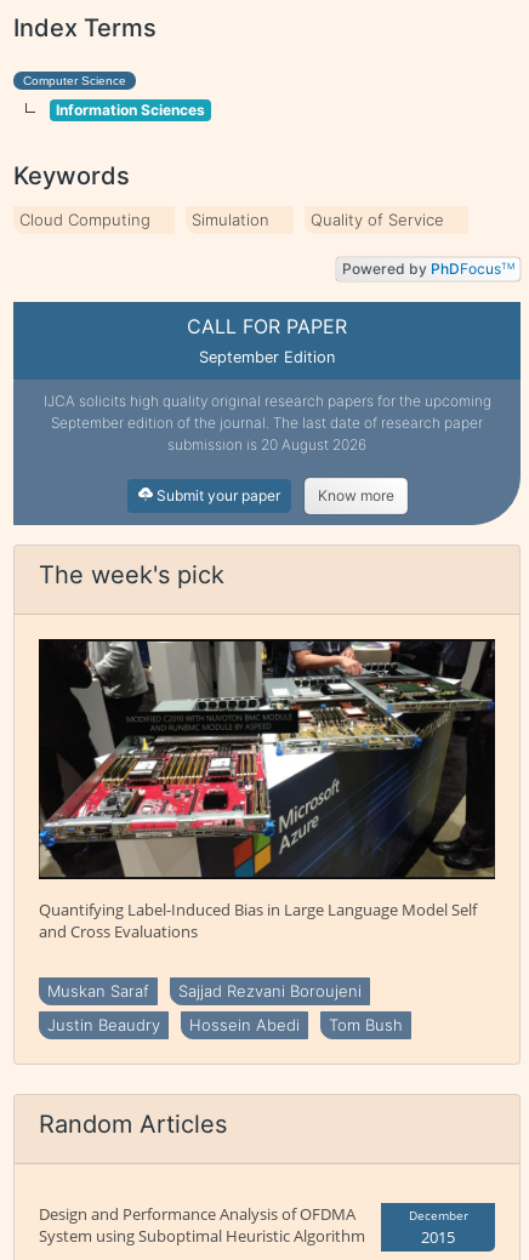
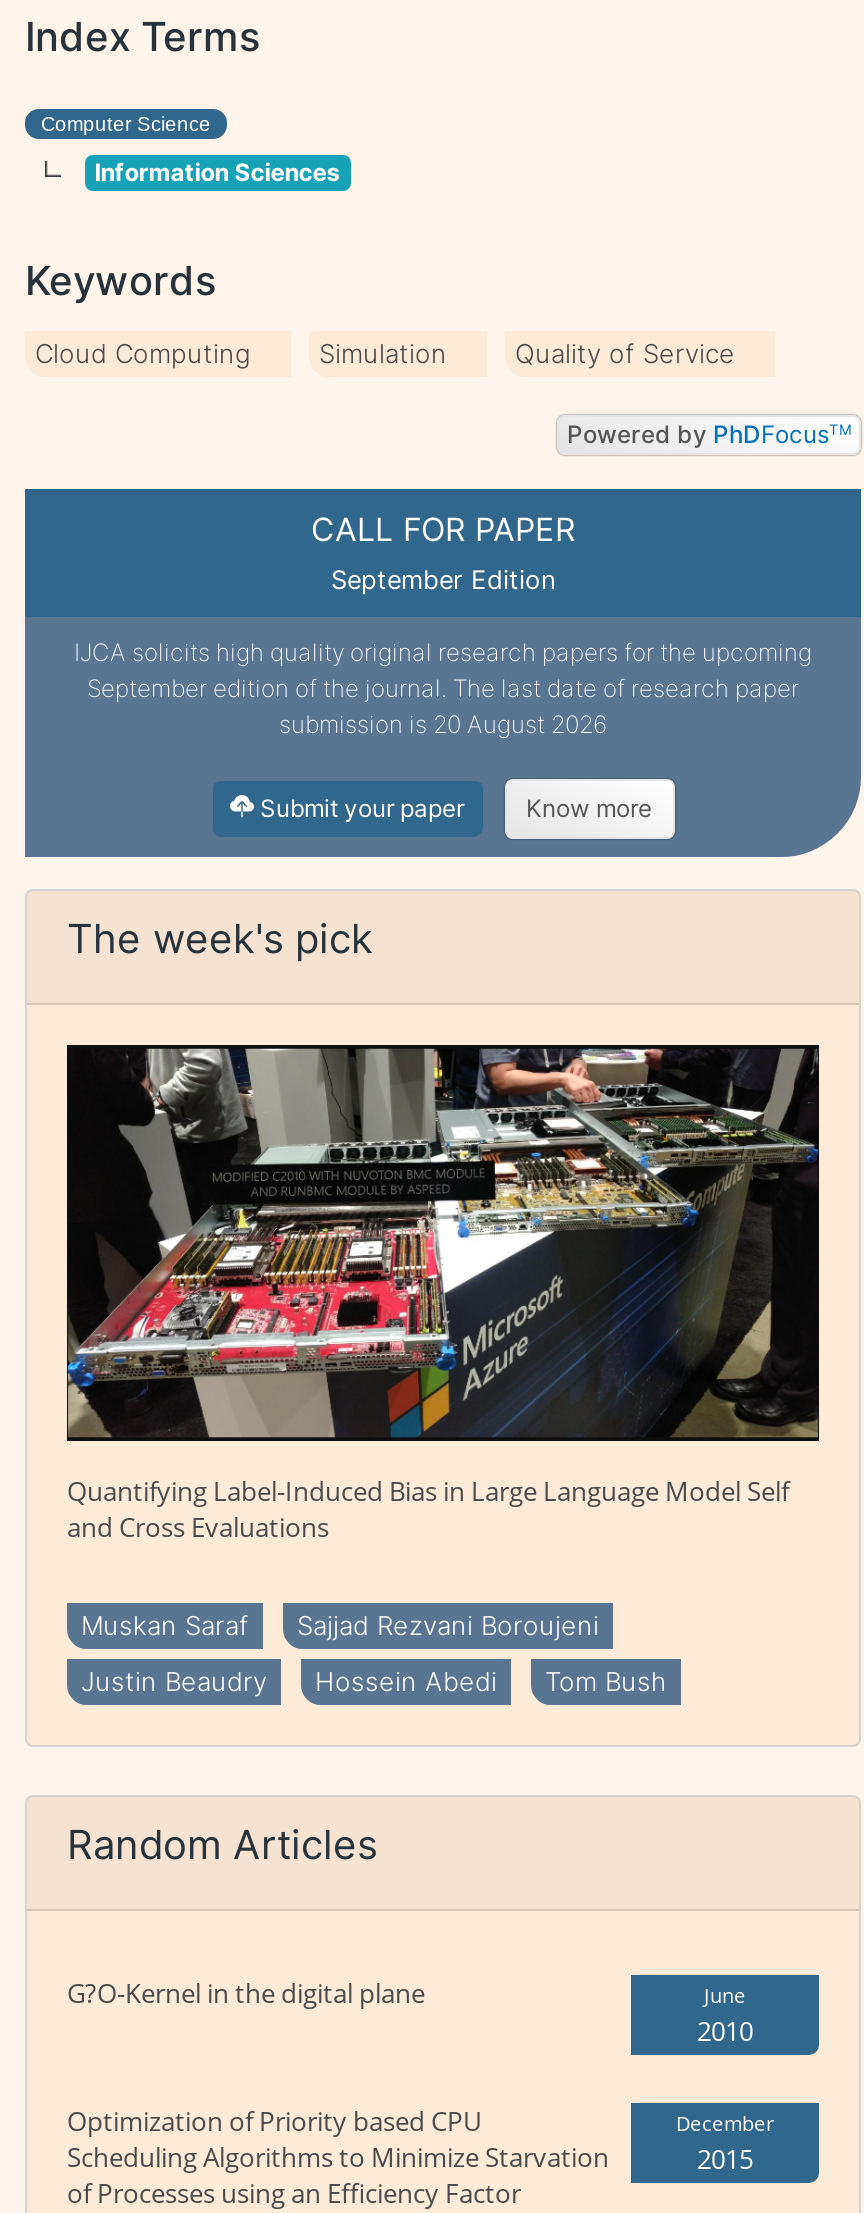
[39,1203,365,1247] Design and Performance Analysis of OFDMA | System using Suboptimal Heuristic Algorithm -> [67,1975,753,2211] G?O-Kernel in the digital plane | June | 2010 | Optimization of Priority based CPU | Scheduling Algorithms to Minimize Starvation | of Processes using an Efficiency Factor

